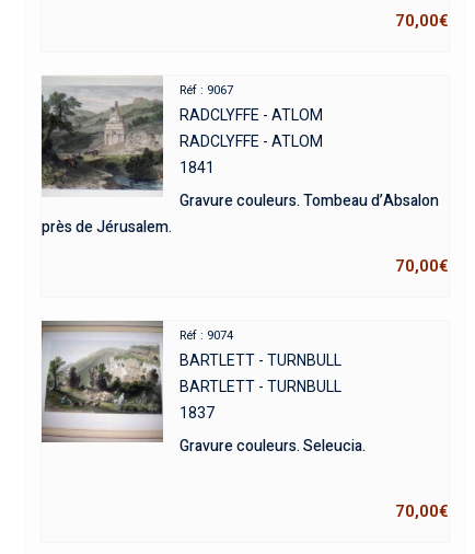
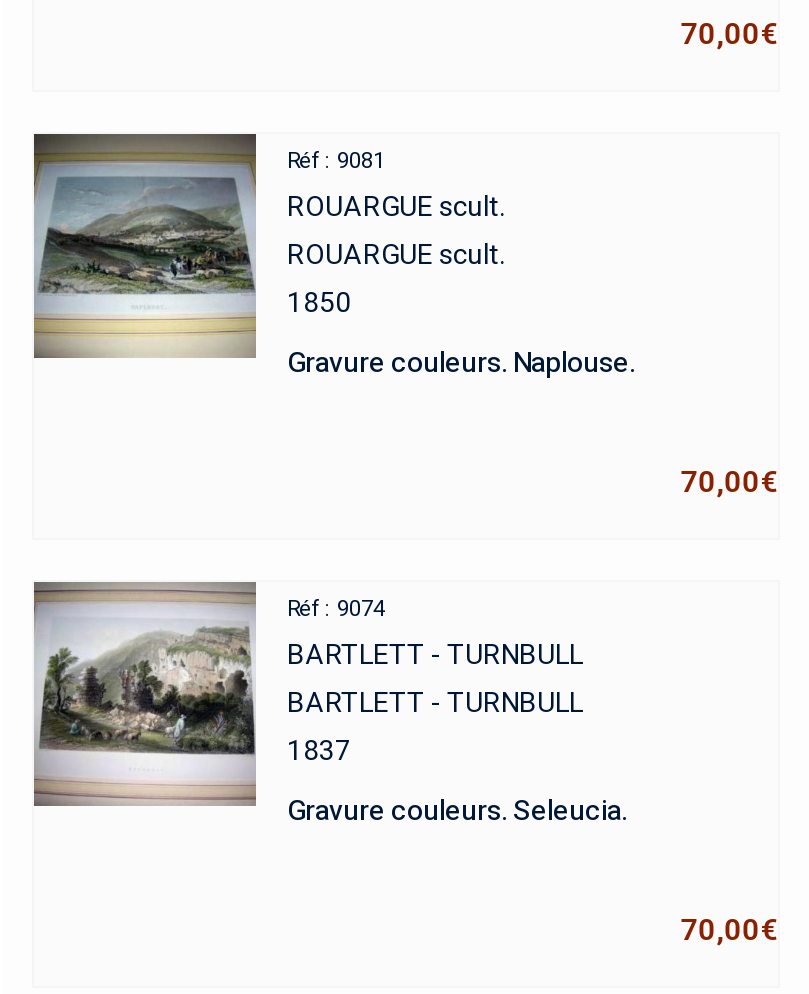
[41,76,439,238] [image] | Gravure couleurs. Tombeau d’Absalon | près de Jérusalem. -> [32,132,635,383] [image] | Gravure couleurs. Naplouse.
[180,83,234,97] Réf : 9067 -> [287,147,385,173] Réf : 9081
[180,106,323,123] RADCLYFFE - ATLOM -> [287,189,505,221] ROUARGUE scult.
[180,132,323,150] RADCLYFFE - ATLOM -> [287,237,505,269] ROUARGUE scult.
[180,158,215,176] 1841 -> [287,285,351,317] 1850

